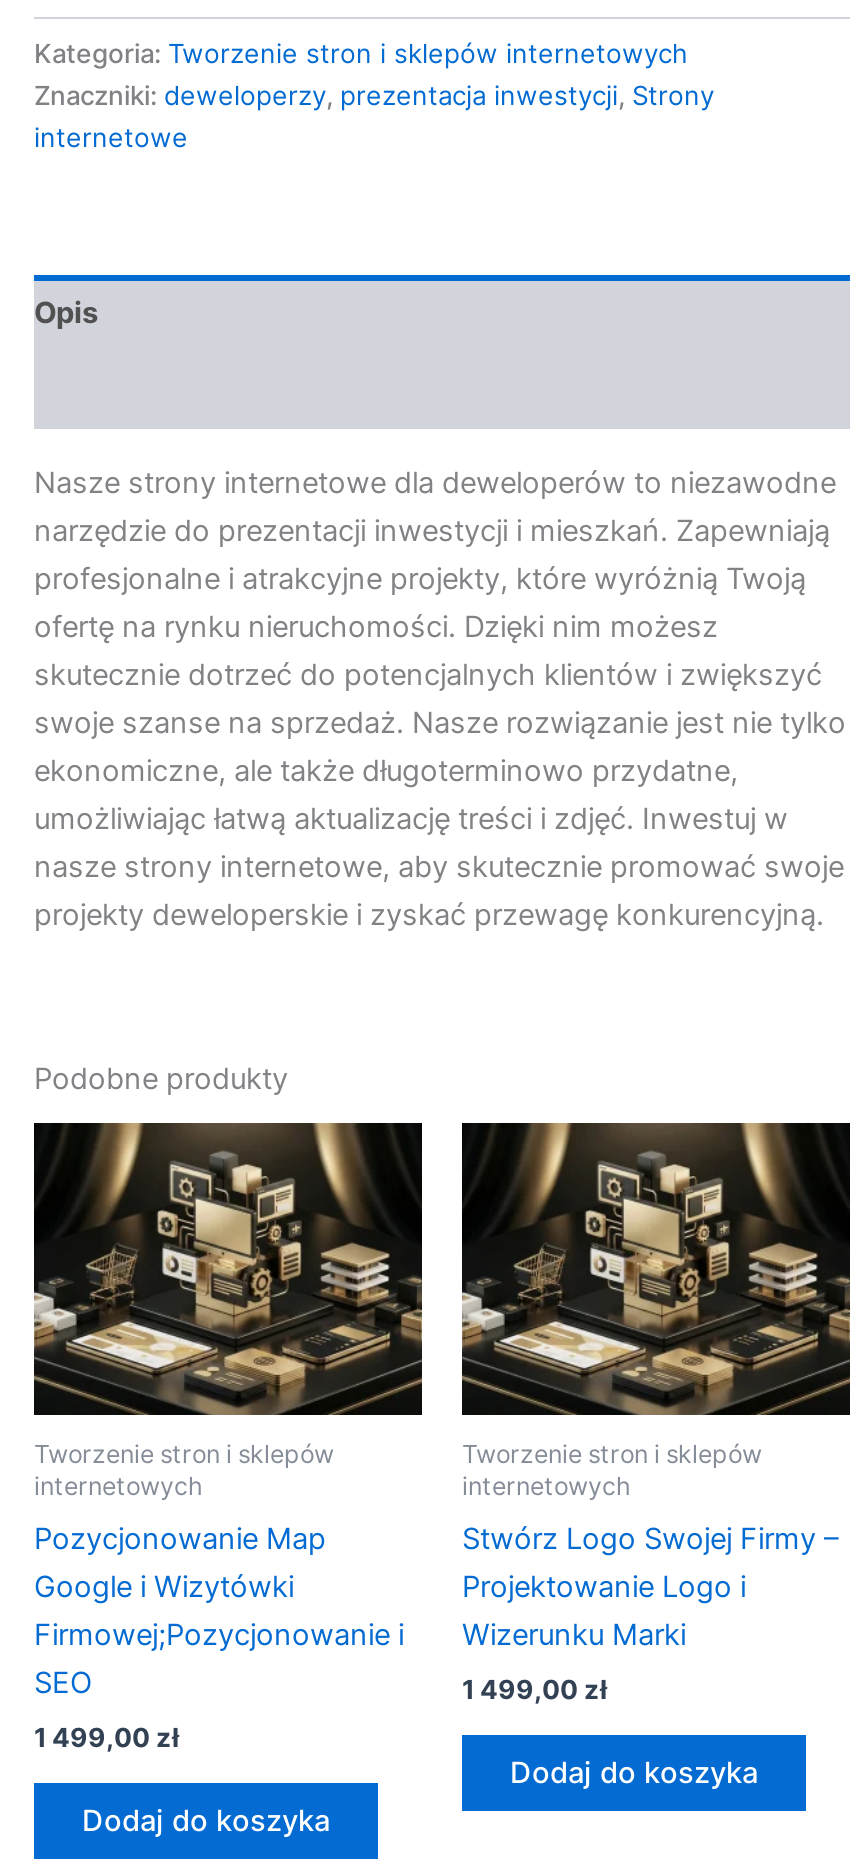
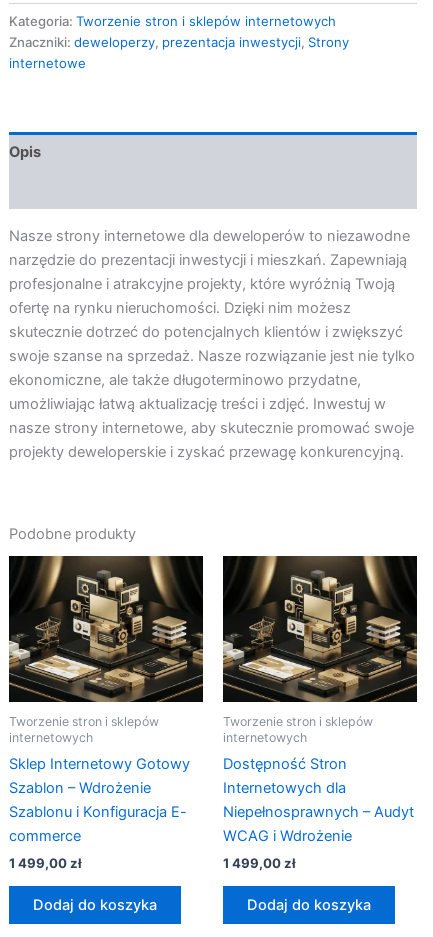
[34,1521,404,1701] Pozycjonowanie Map | Google i Wizytówki | Firmowej;Pozycjonowanie i | SEO -> [9,755,190,845] Sklep Internetowy Gotowy | Szablon – Wdrożenie | Szablonu i Konfiguracja E- | commerce
[462,1521,838,1653] Stwórz Logo Swojej Firmy – | Projektowanie Logo i | Wizerunku Marki -> [223,755,414,845] Dostępność Stron | Internetowych dla | Niepełnosprawnych – Audyt | WCAG i Wdrożenie
moved [462,1673,758,1791] -> [223,855,371,914]: 1 499,00 zł | Dodaj do koszyka

